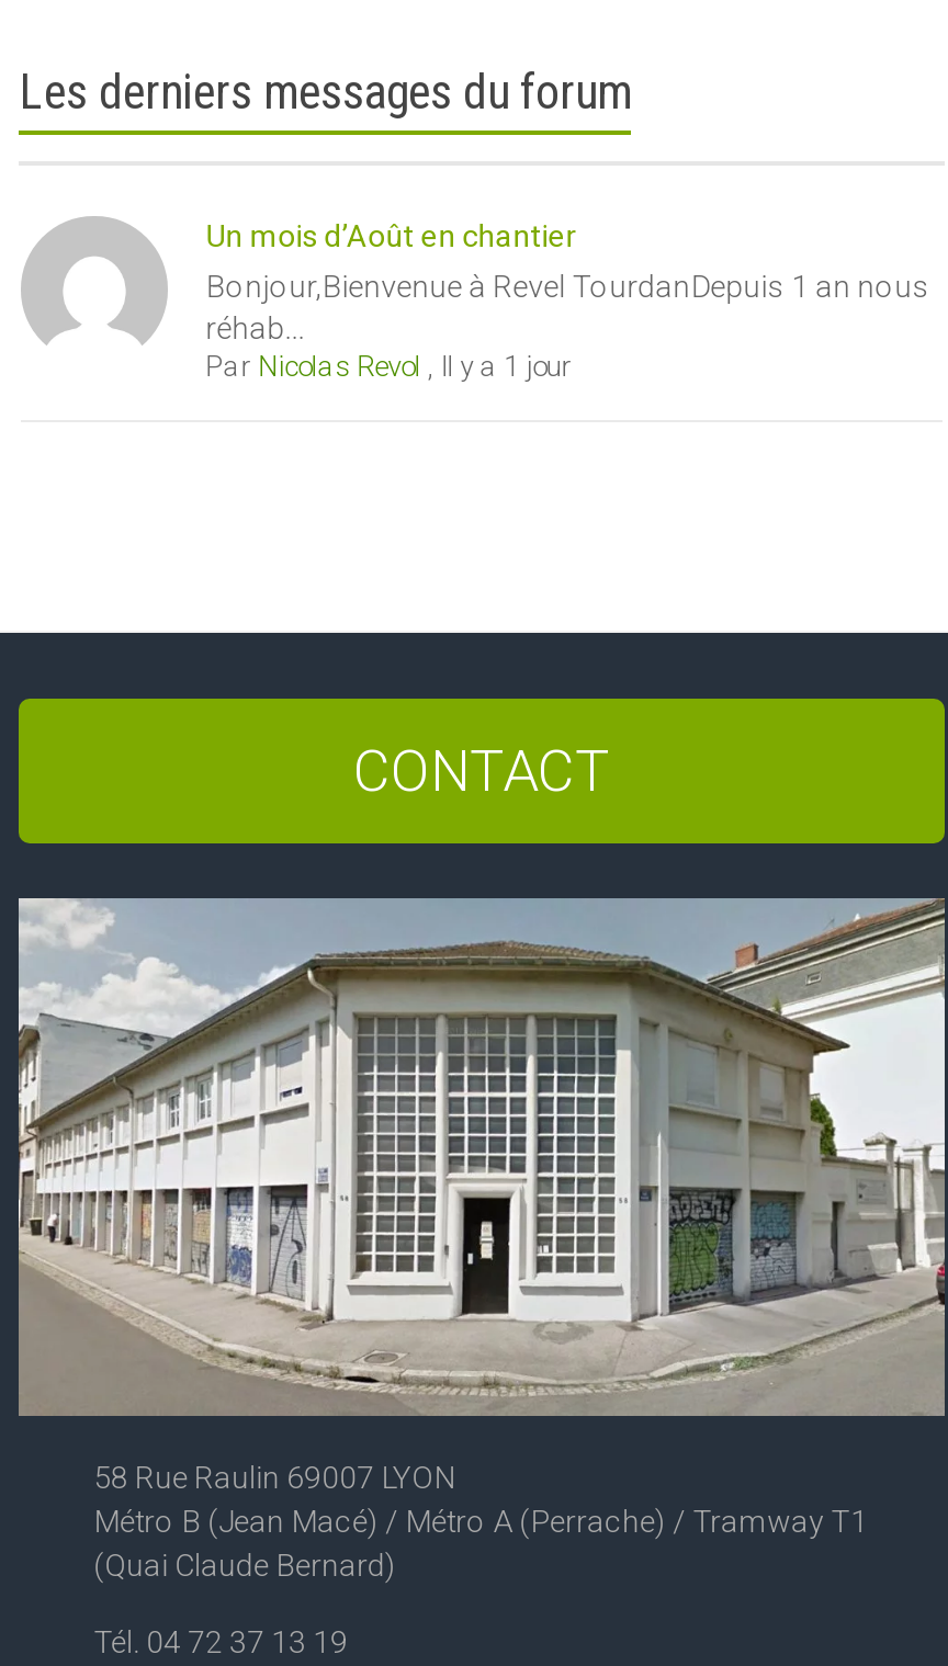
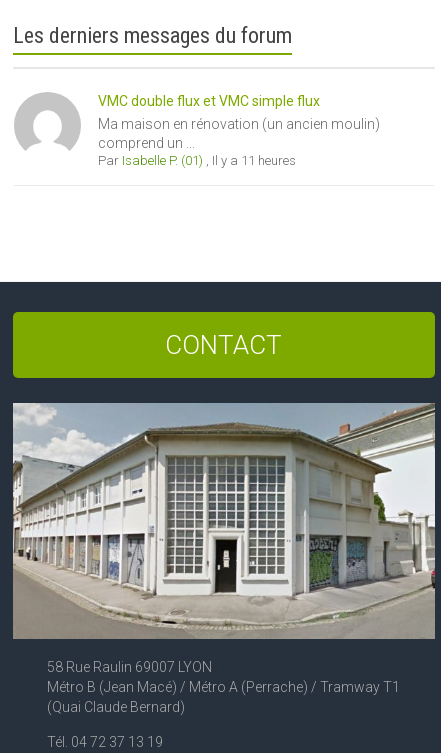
[206,219,930,383] Un mois d’Août en chantier | Bonjour,Bienvenue à Revel TourdanDepuis 1 an nous | réhab... | Par Nicolas Revol, Il y a 1 jour -> [98,93,380,168] VMC double flux et VMC simple flux | Ma maison en rénovation (un ancien moulin) | comprend un ... | Par Isabelle P. (01), Il y a 11 heures

